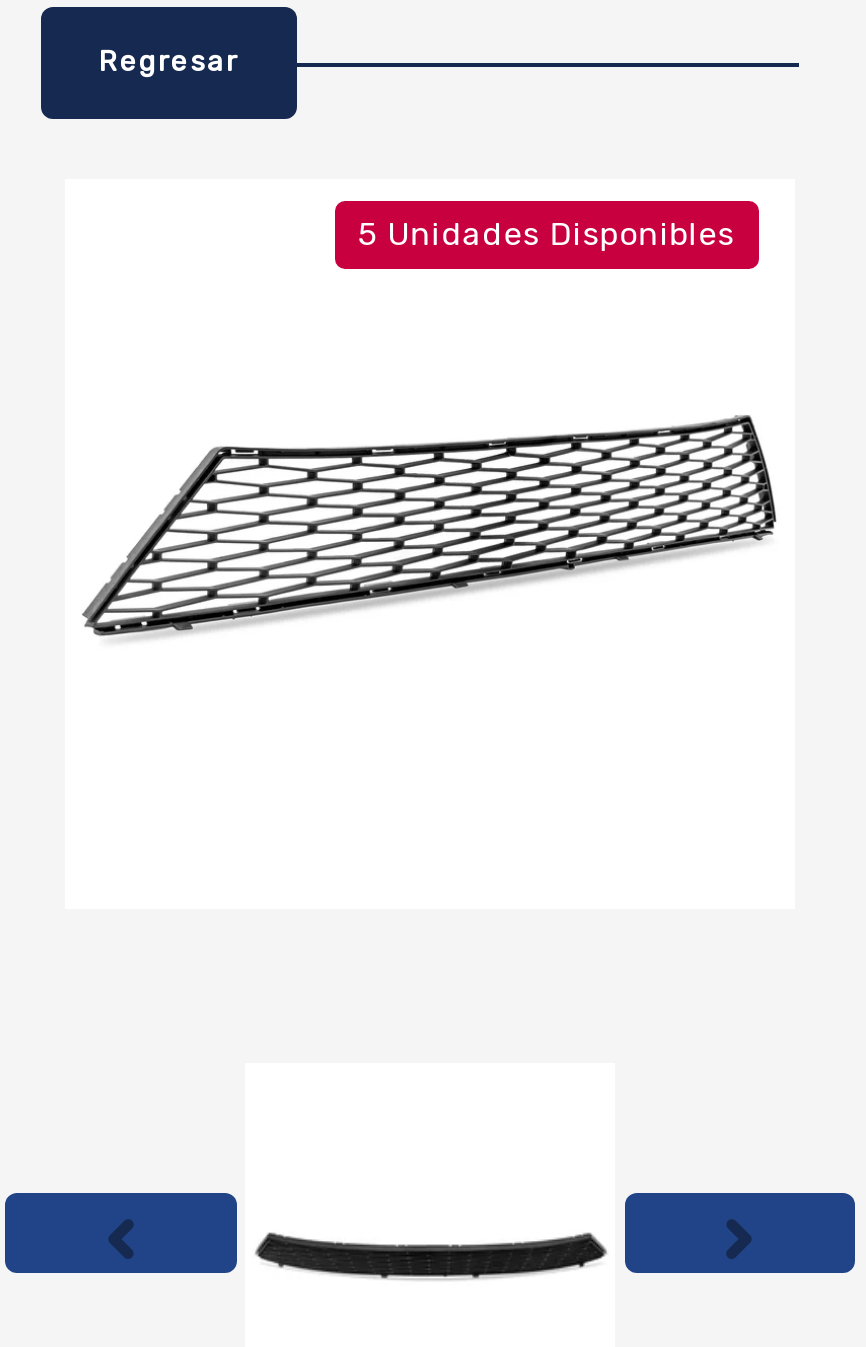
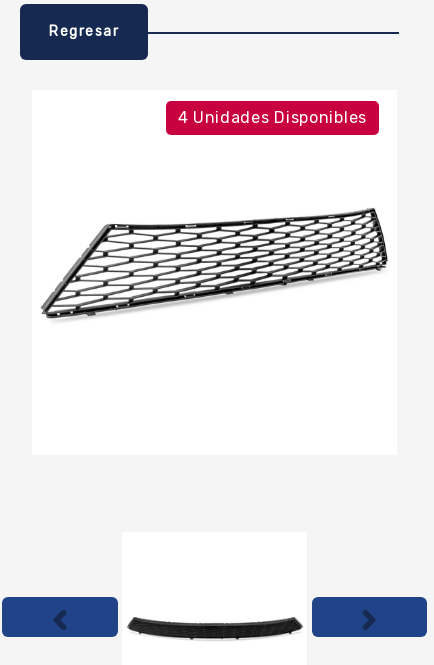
[358,215,735,253] 5 Unidades Disponibles -> [178,108,367,127] 4 Unidades Disponibles

